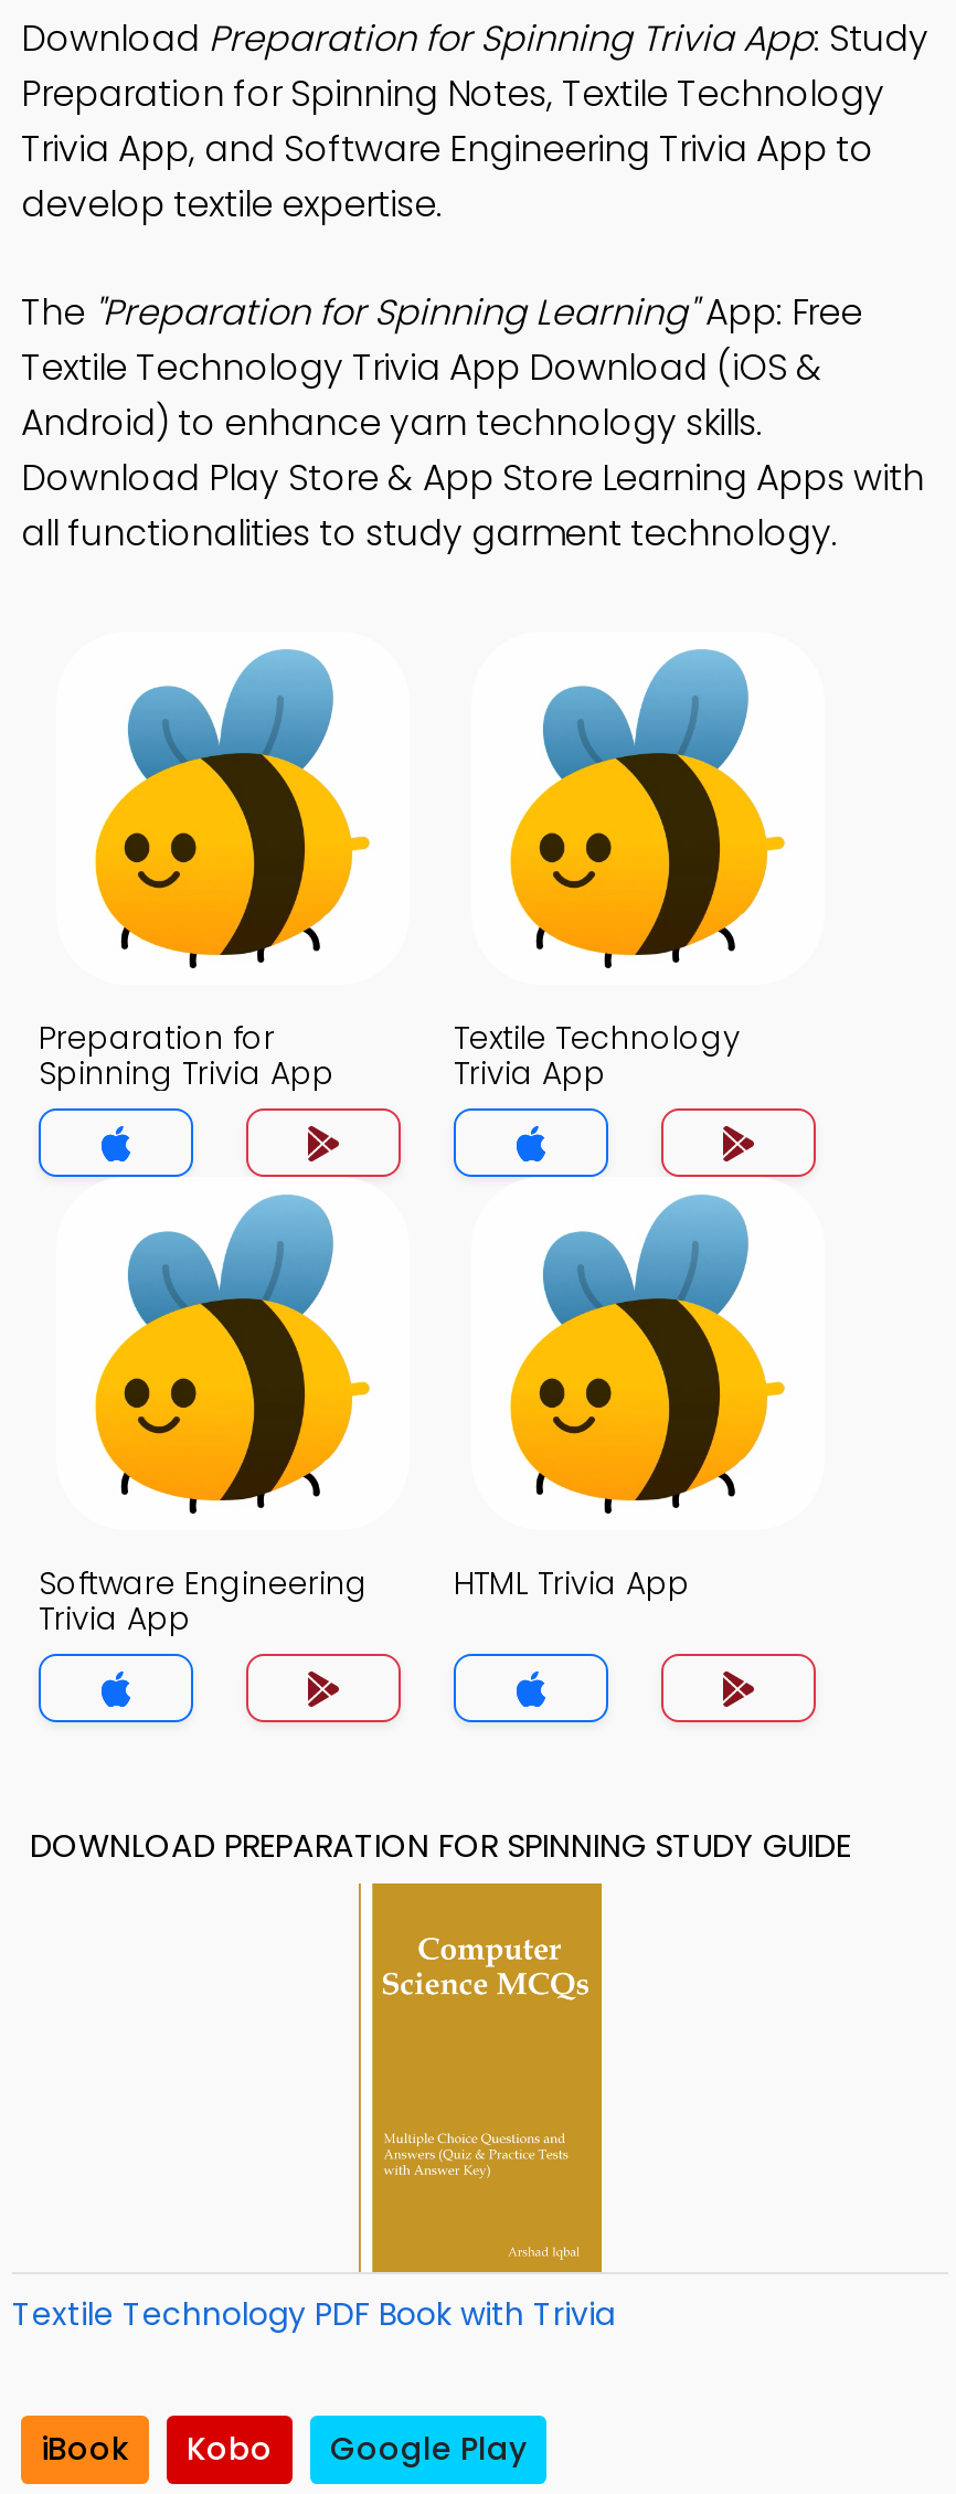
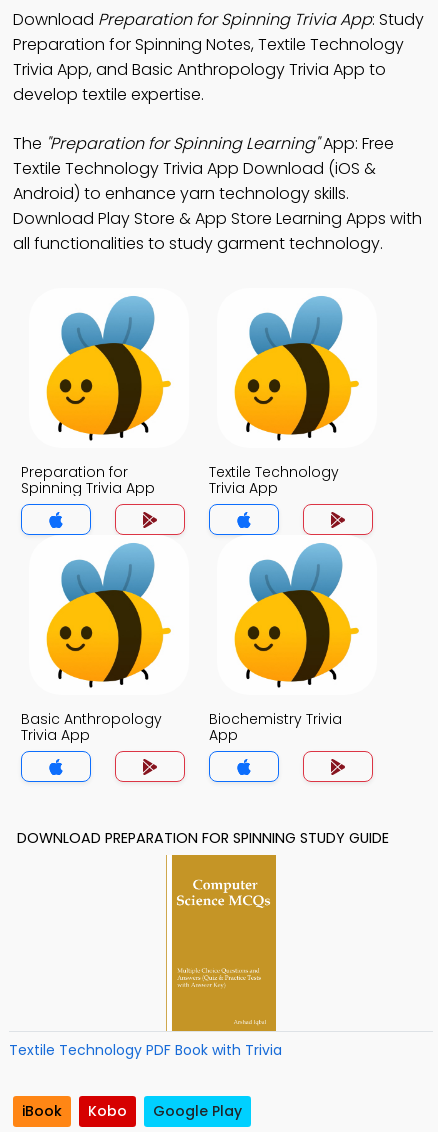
[21,124,873,174] Trivia App, and Software Engineering Trivia App to -> [13,58,386,81] Trivia App, and Basic Anthropology Trivia App to
[39,1561,368,1605] Software Engineering -> [21,709,162,729] Basic Anthropology
[454,1561,690,1605] HTML Trivia App -> [209,709,342,745] Biochemistry Trivia | App

